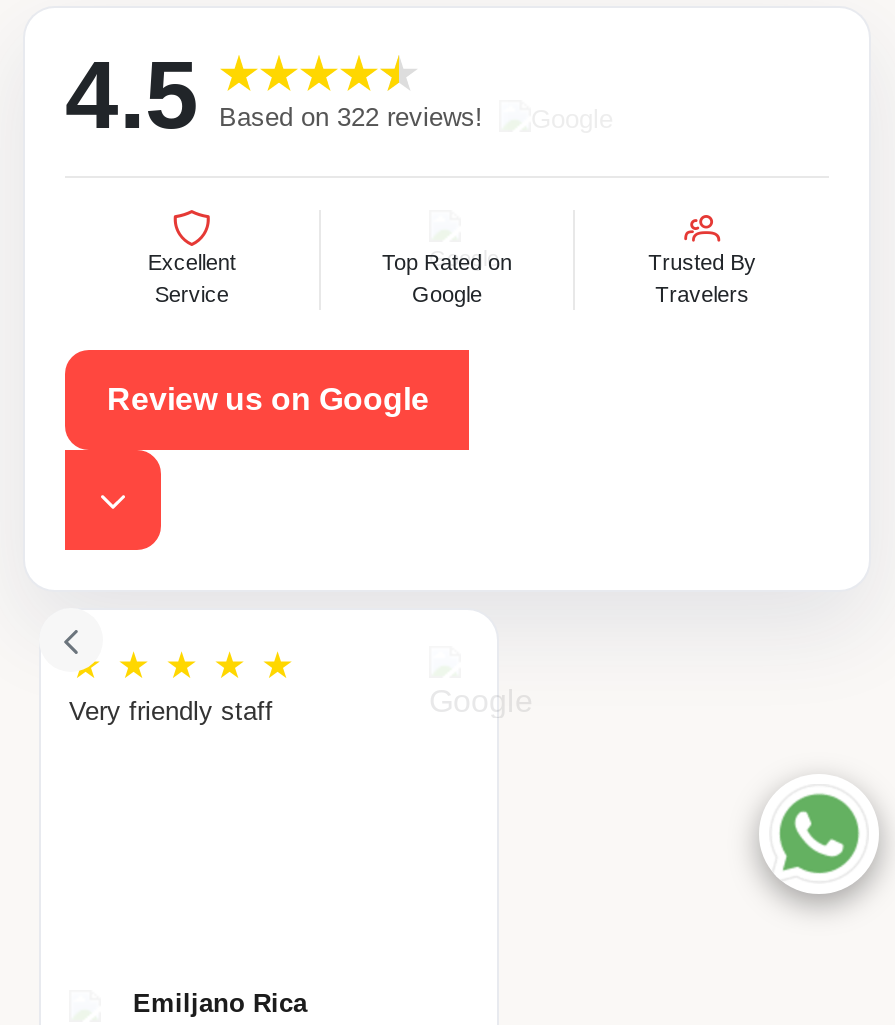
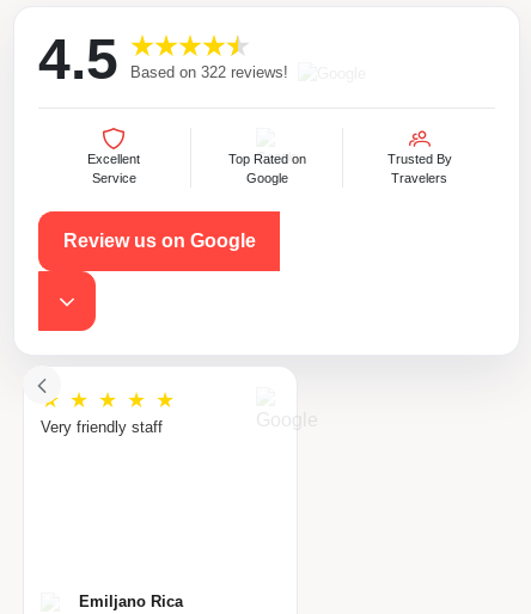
[751,793,887,911] [image] -> none

